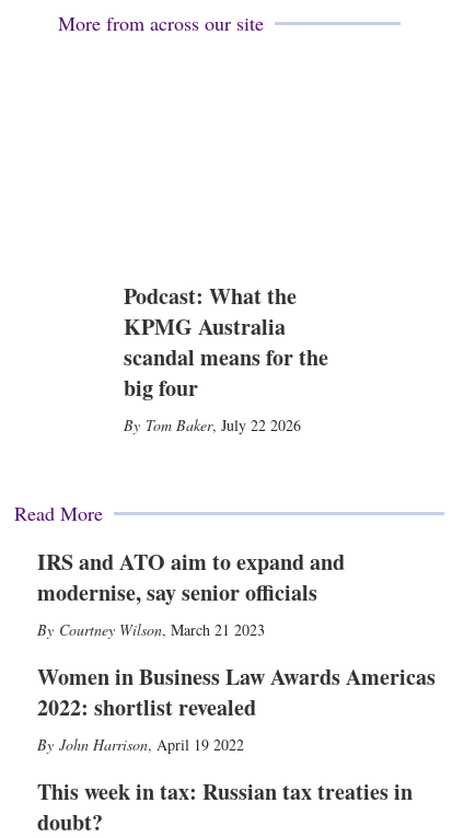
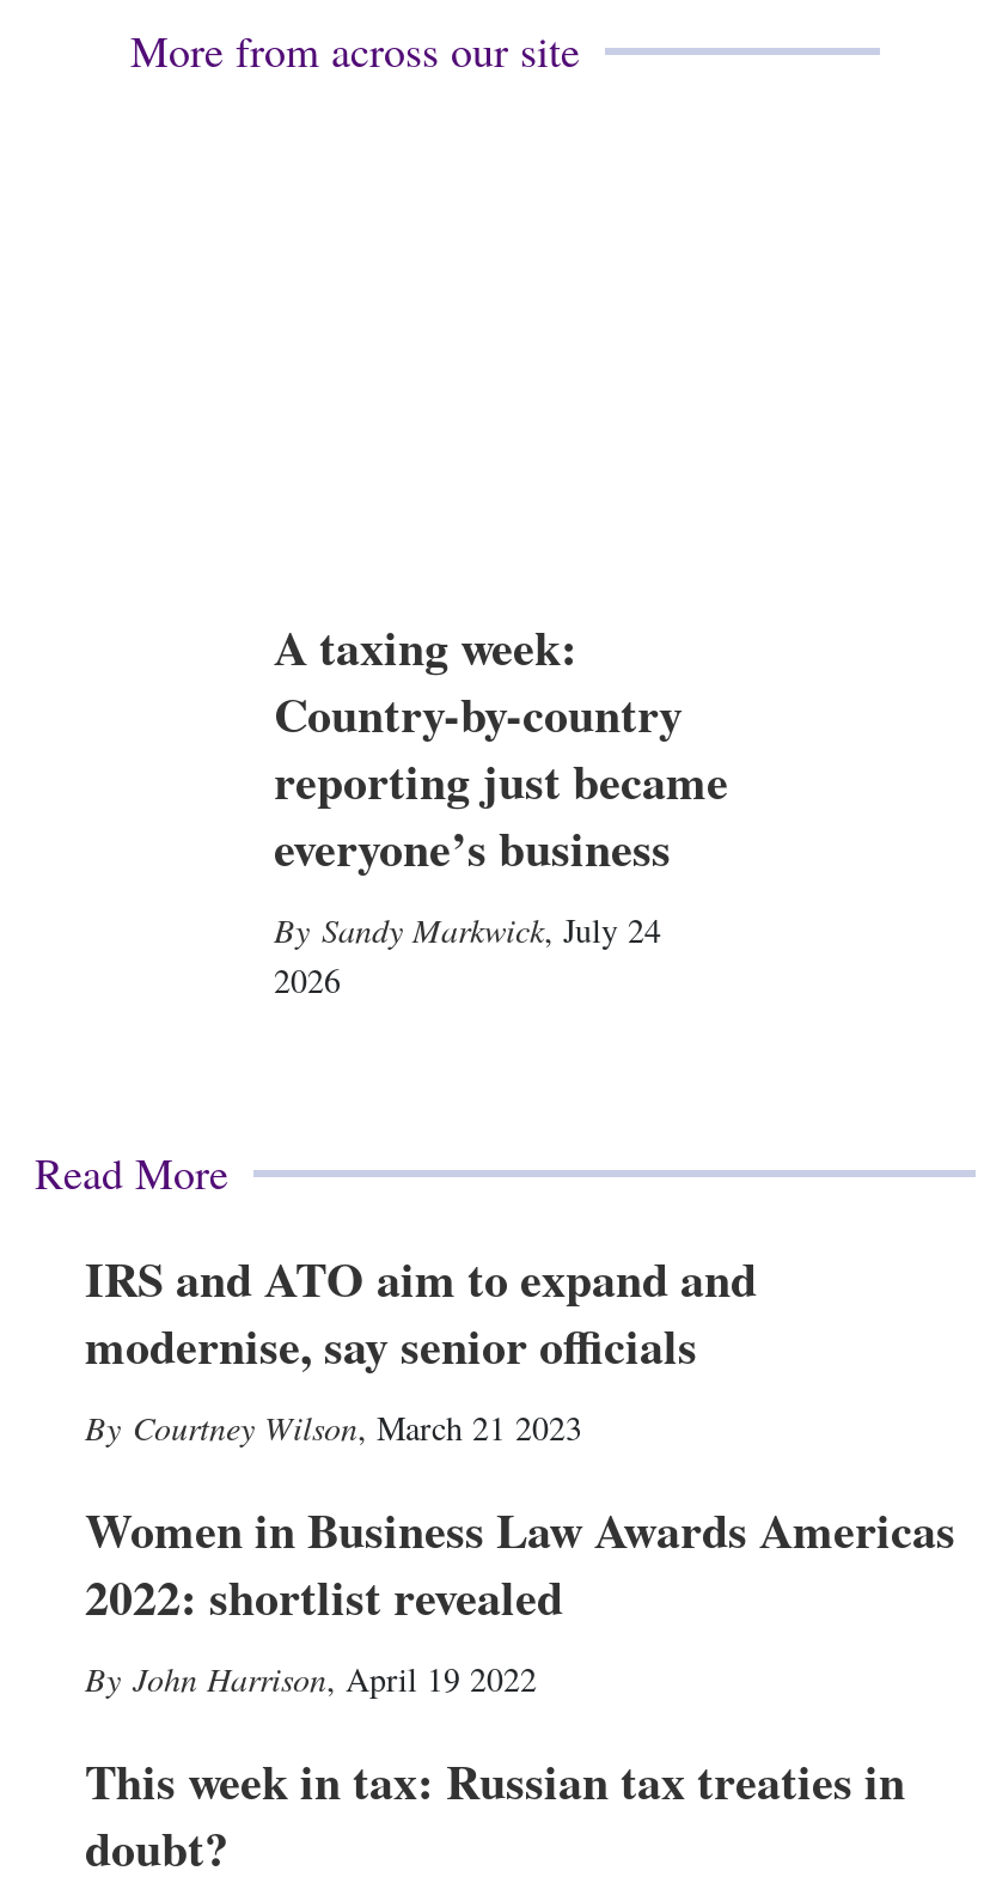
[123,280,328,435] Podcast: What the | KPMG Australia | scandal means for the | big four | Tom Baker, July 22 2026 -> [274,613,728,1003] A taxing week: | Country-by-country | reporting just became | everyone’s business | Sandy Markwick, July 24 | 2026

